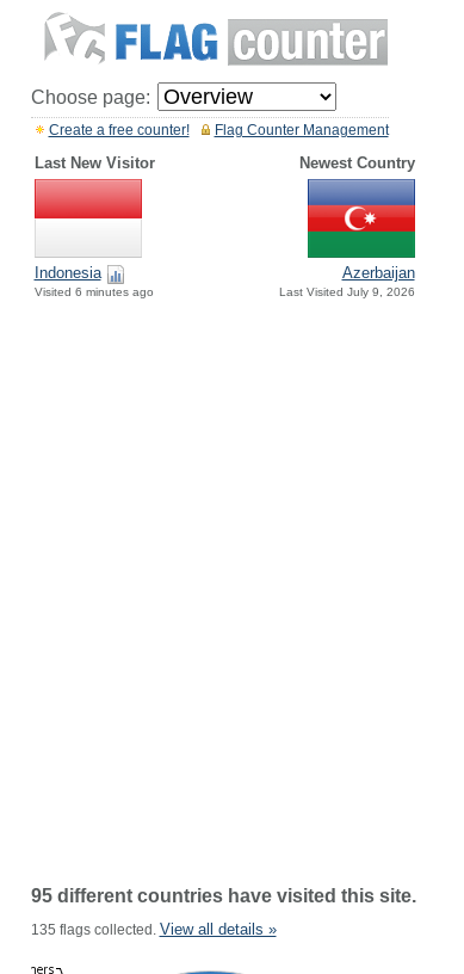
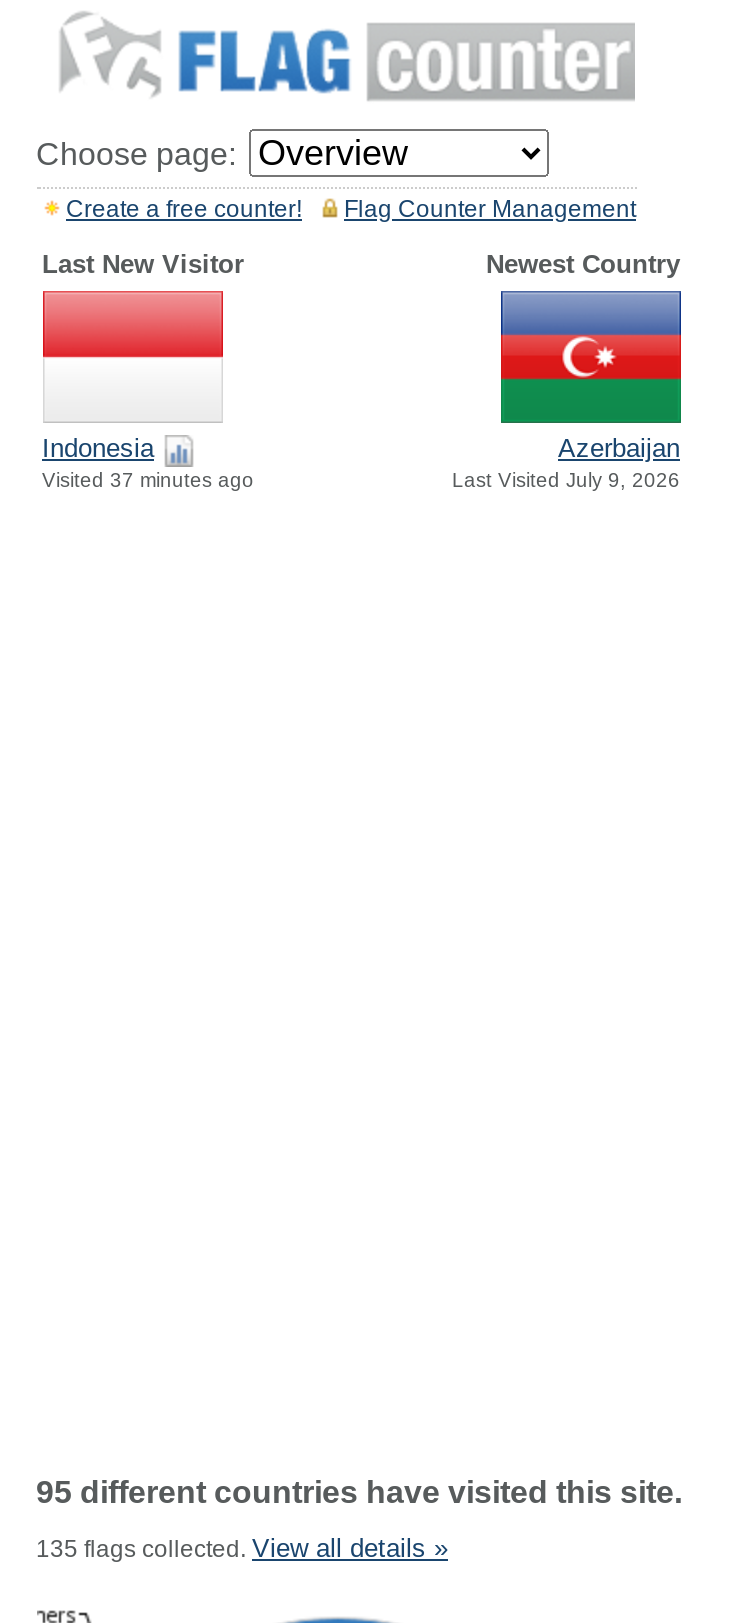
[34,286,153,299] Visited 6 minutes ago -> [42,470,254,492] Visited 37 minutes ago

